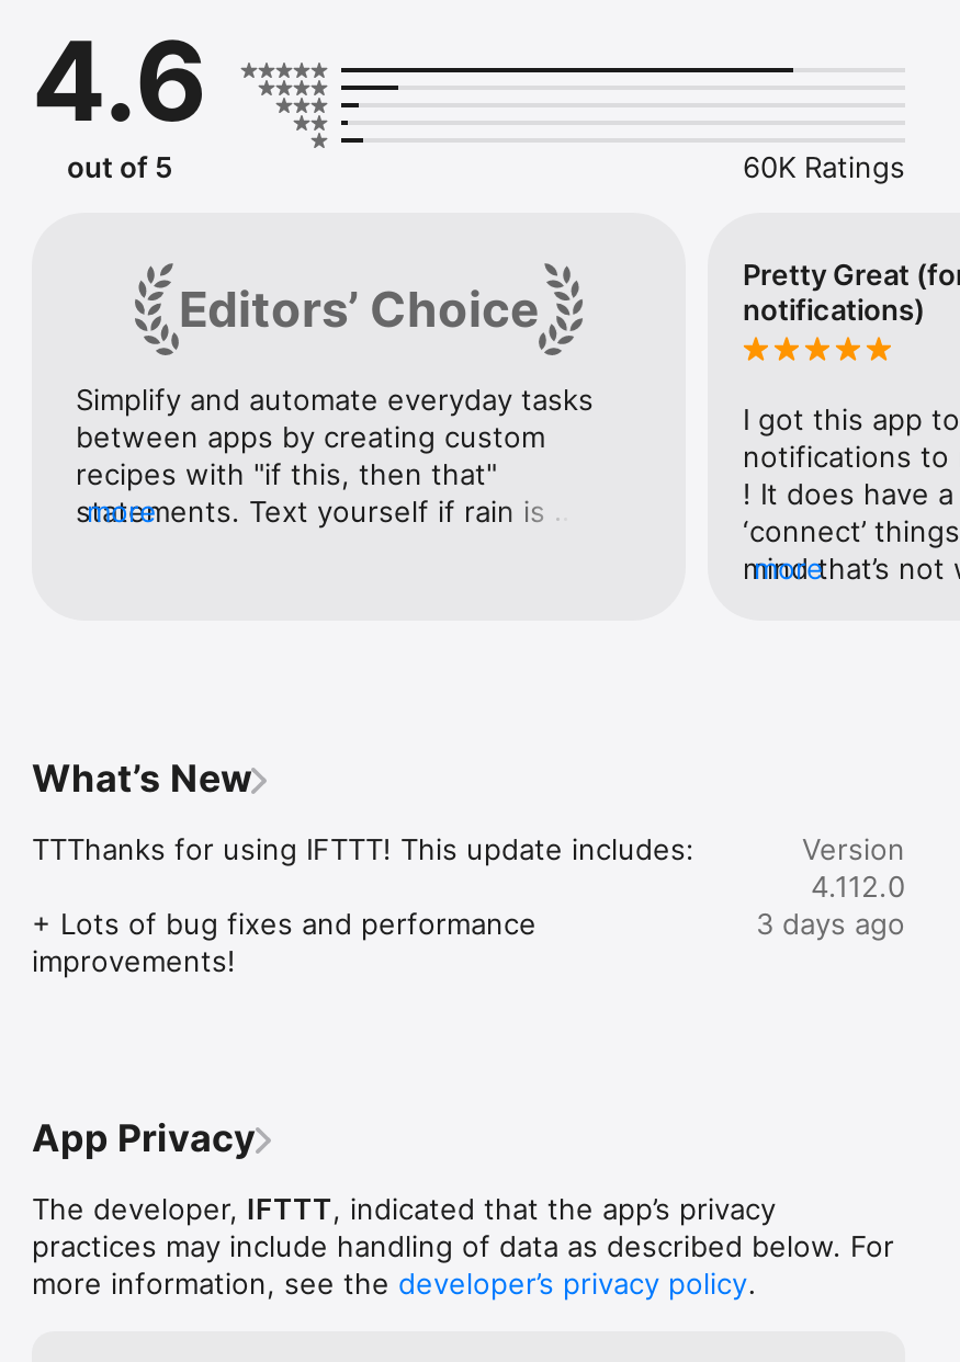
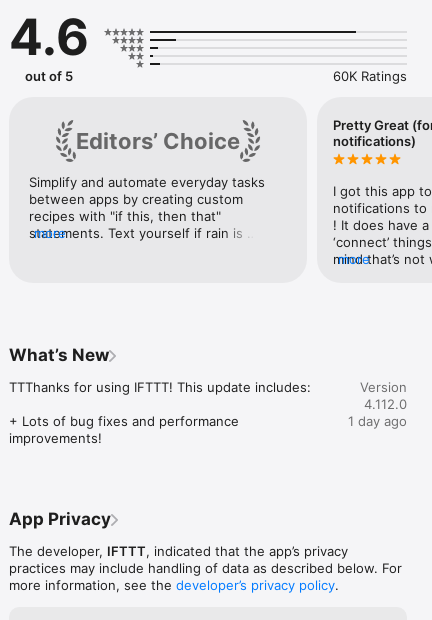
[756,907,905,942] 3 days ago -> [348,413,407,429] 1 day ago

